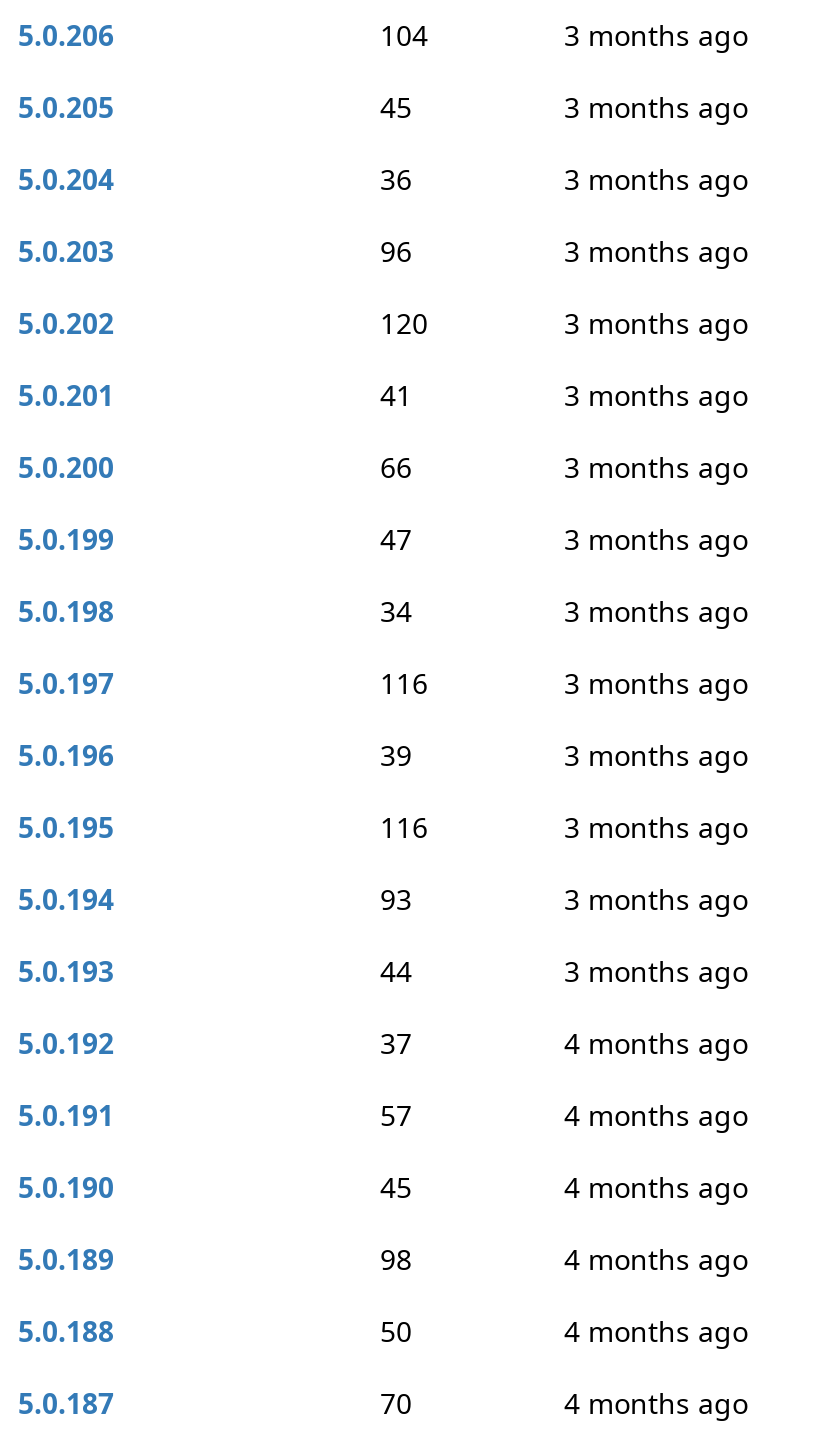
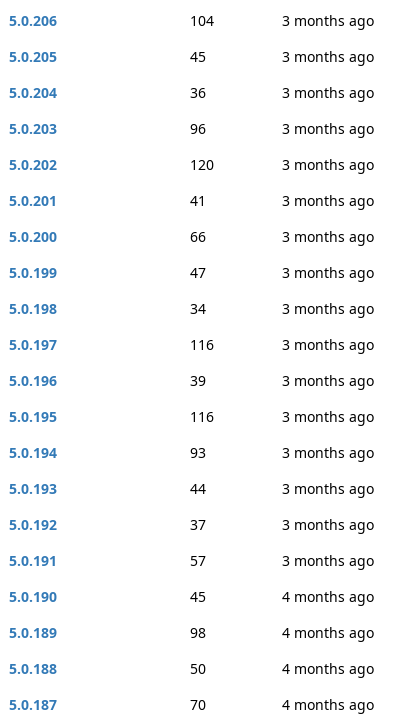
[564,1024,748,1062] 4 months ago -> [282,515,374,534] 3 months ago
[564,1096,748,1134] 4 months ago -> [282,551,374,570] 3 months ago

